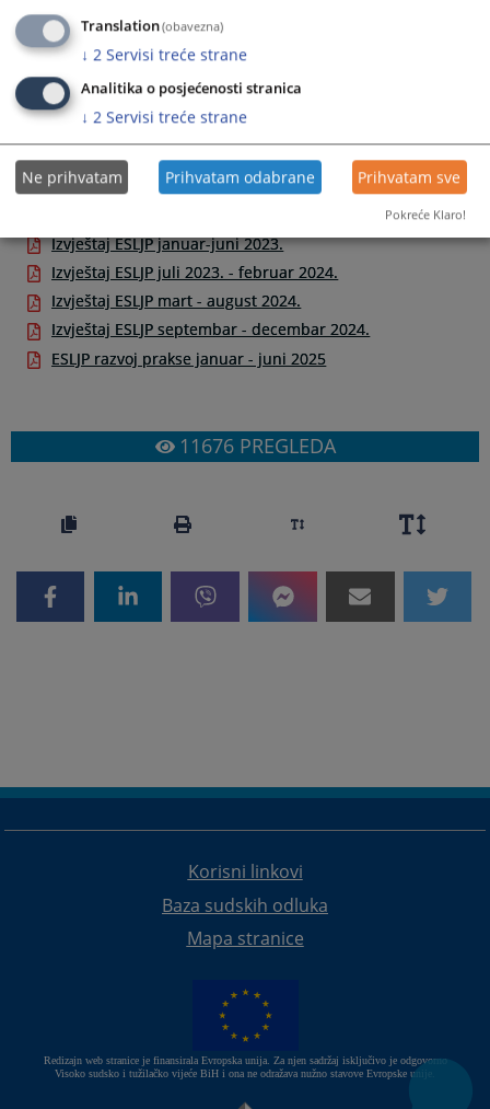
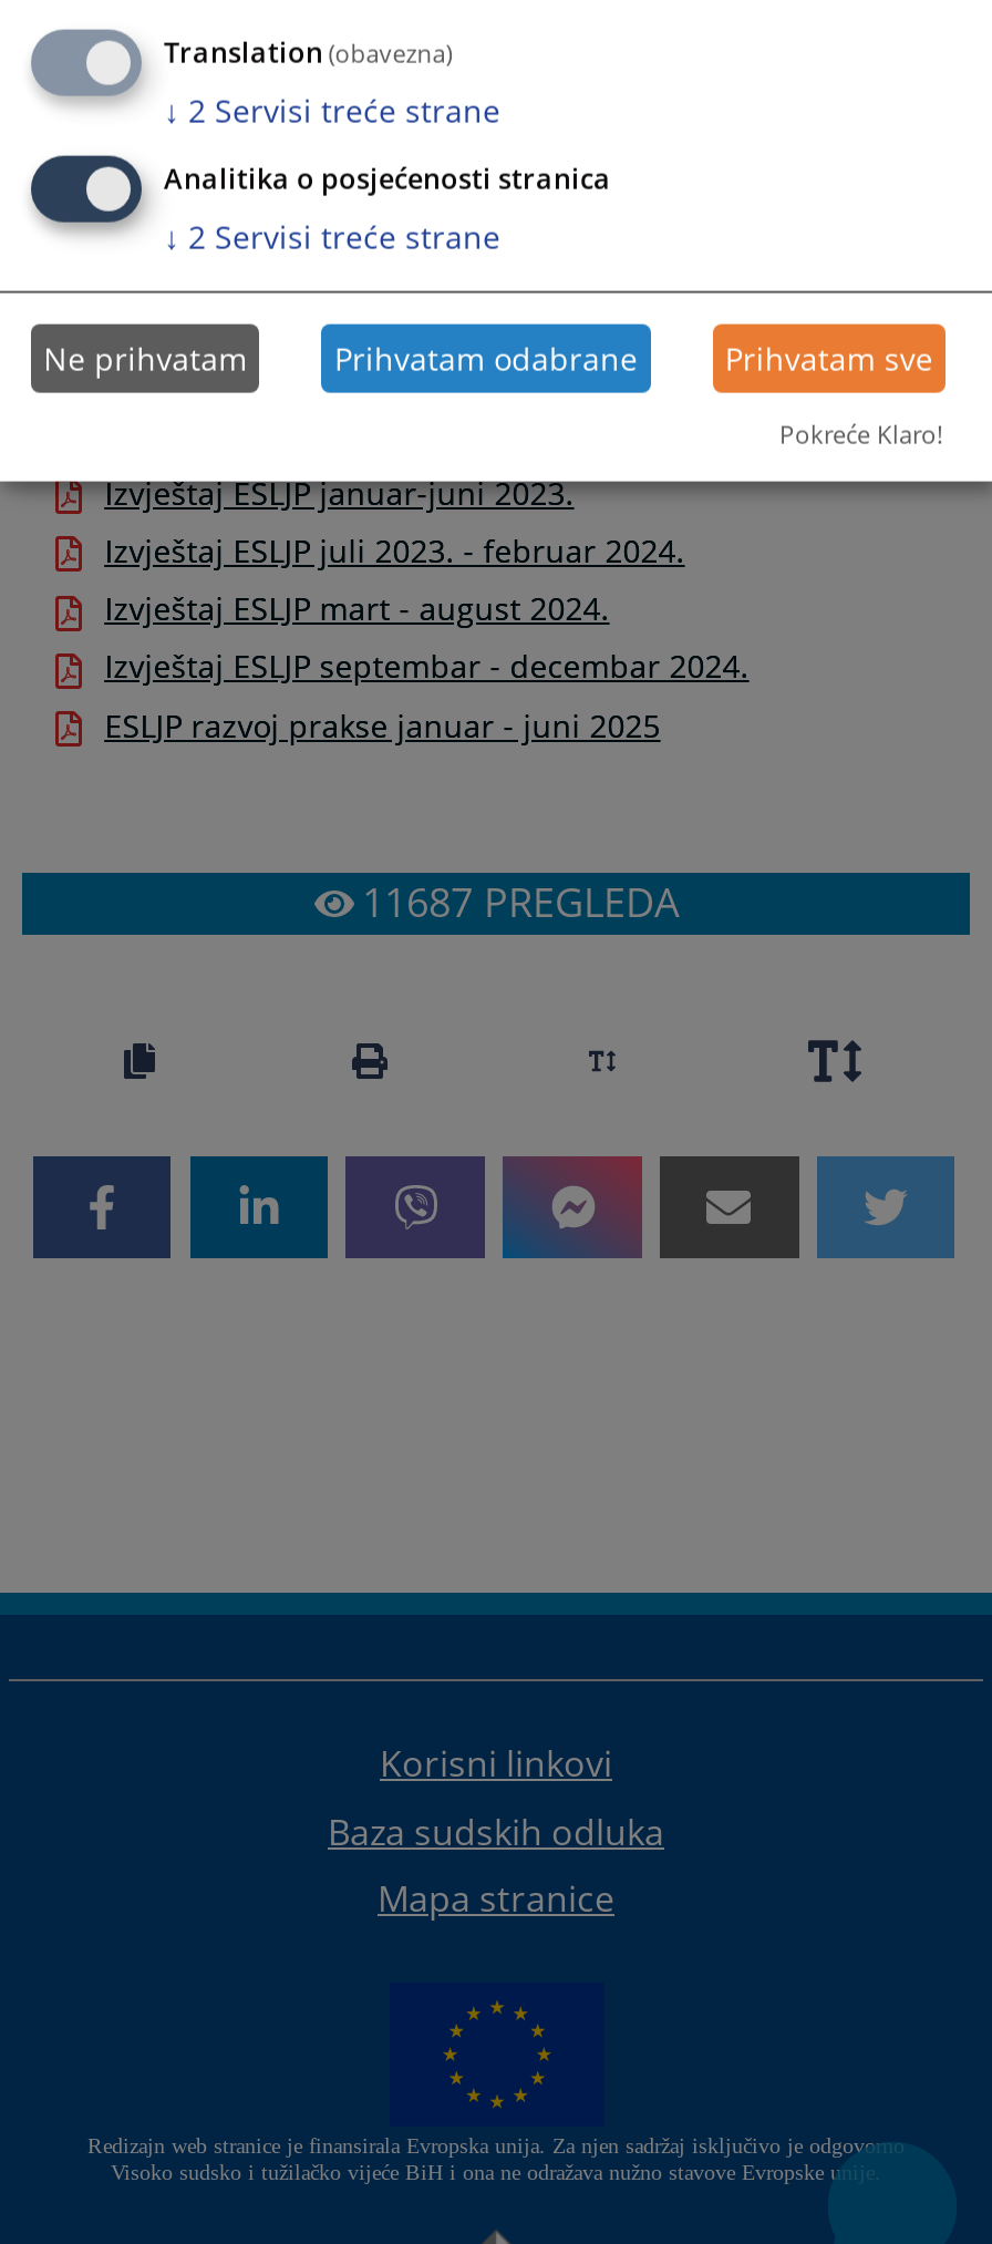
[179,433,335,459] 11676 PREGLEDA -> [362,876,679,929] 11687 PREGLEDA

